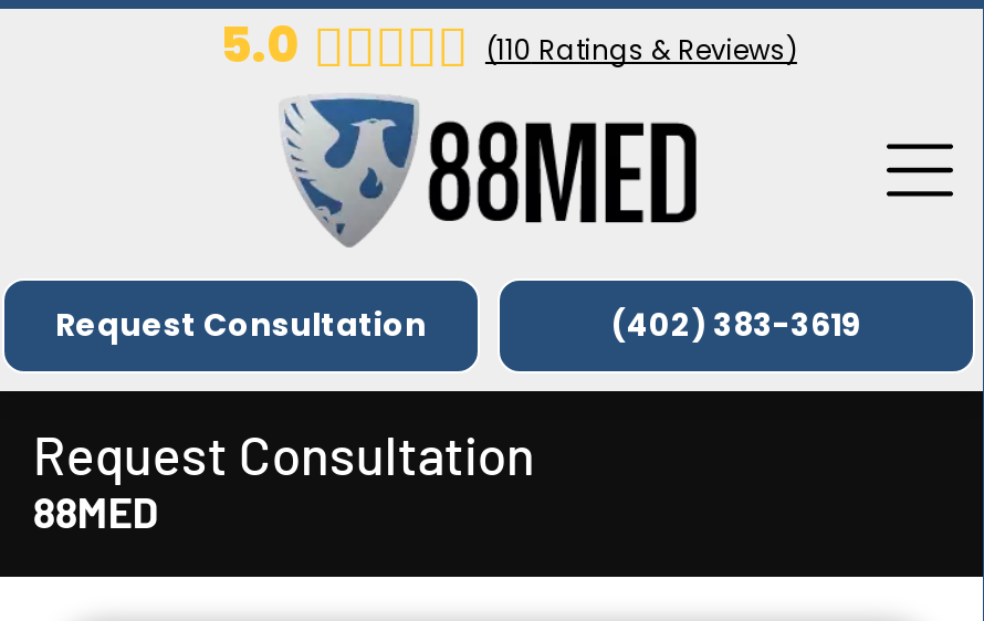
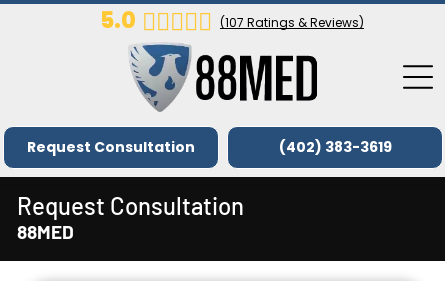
[485,30,797,67] (110 Ratings & Reviews) -> [220,13,364,30] (107 Ratings & Reviews)

